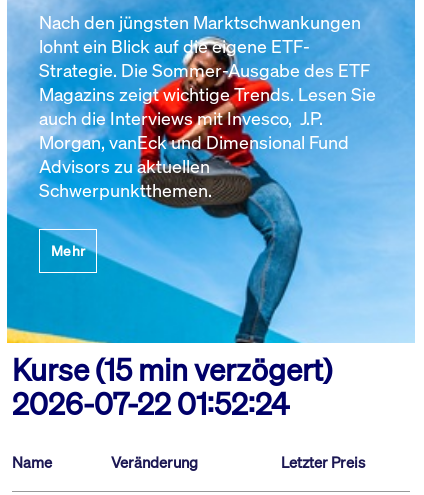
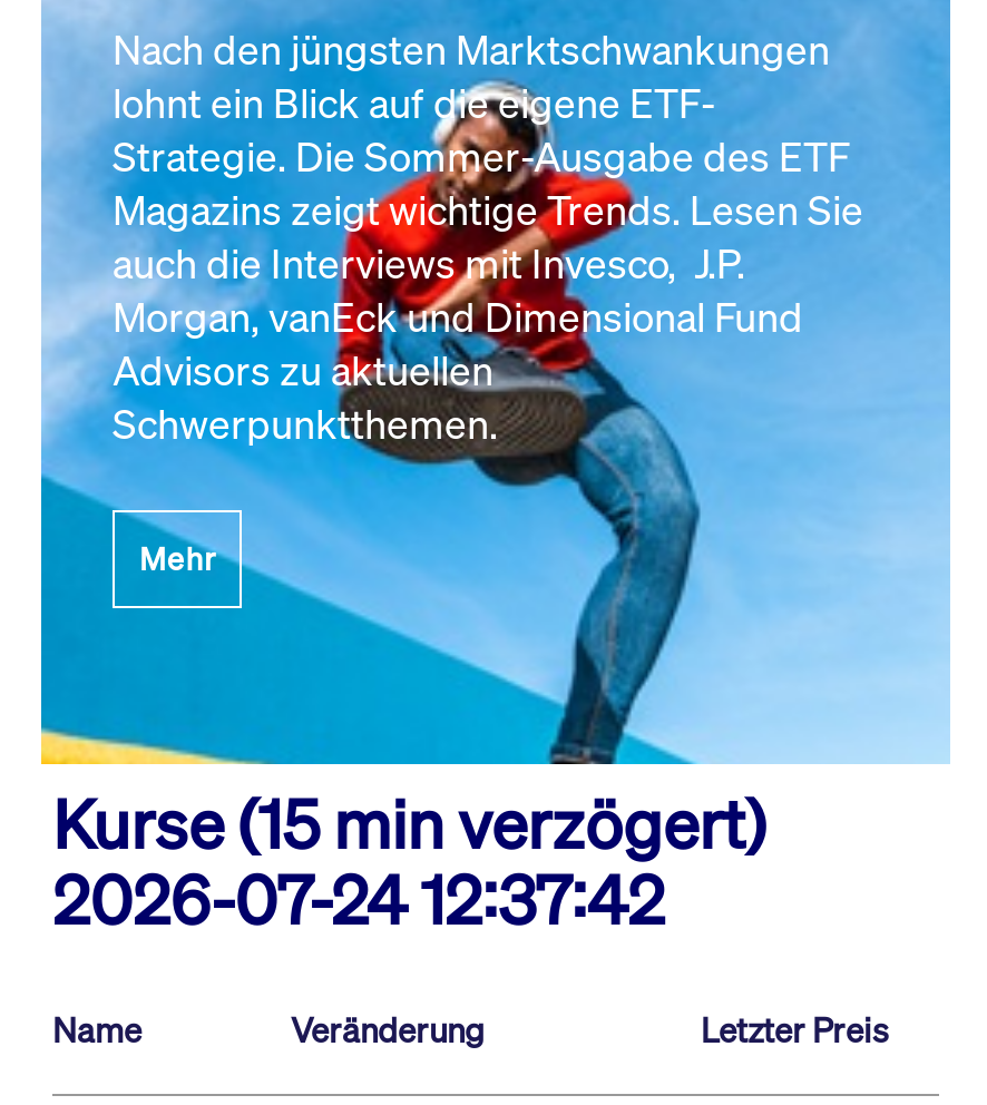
[12,384,289,424] 2026-07-22 01:52:24 -> [52,855,665,945] 2026-07-24 12:37:42

